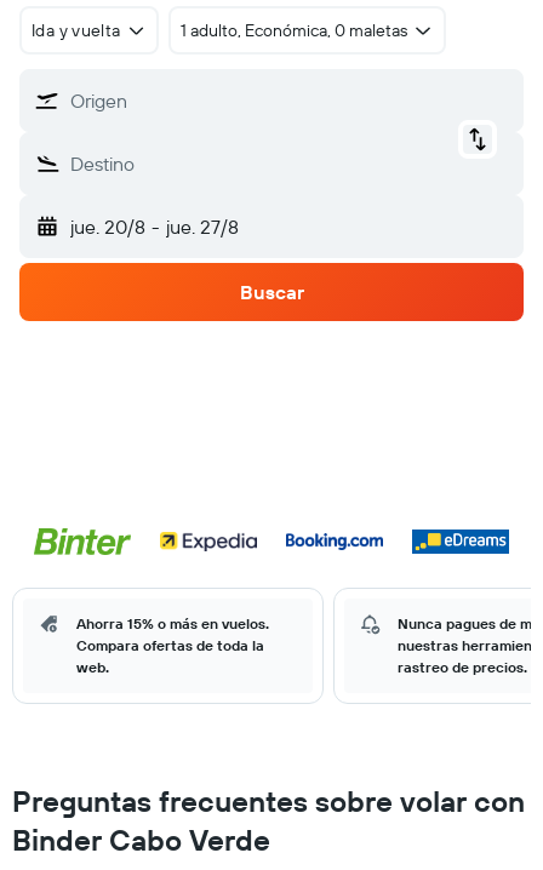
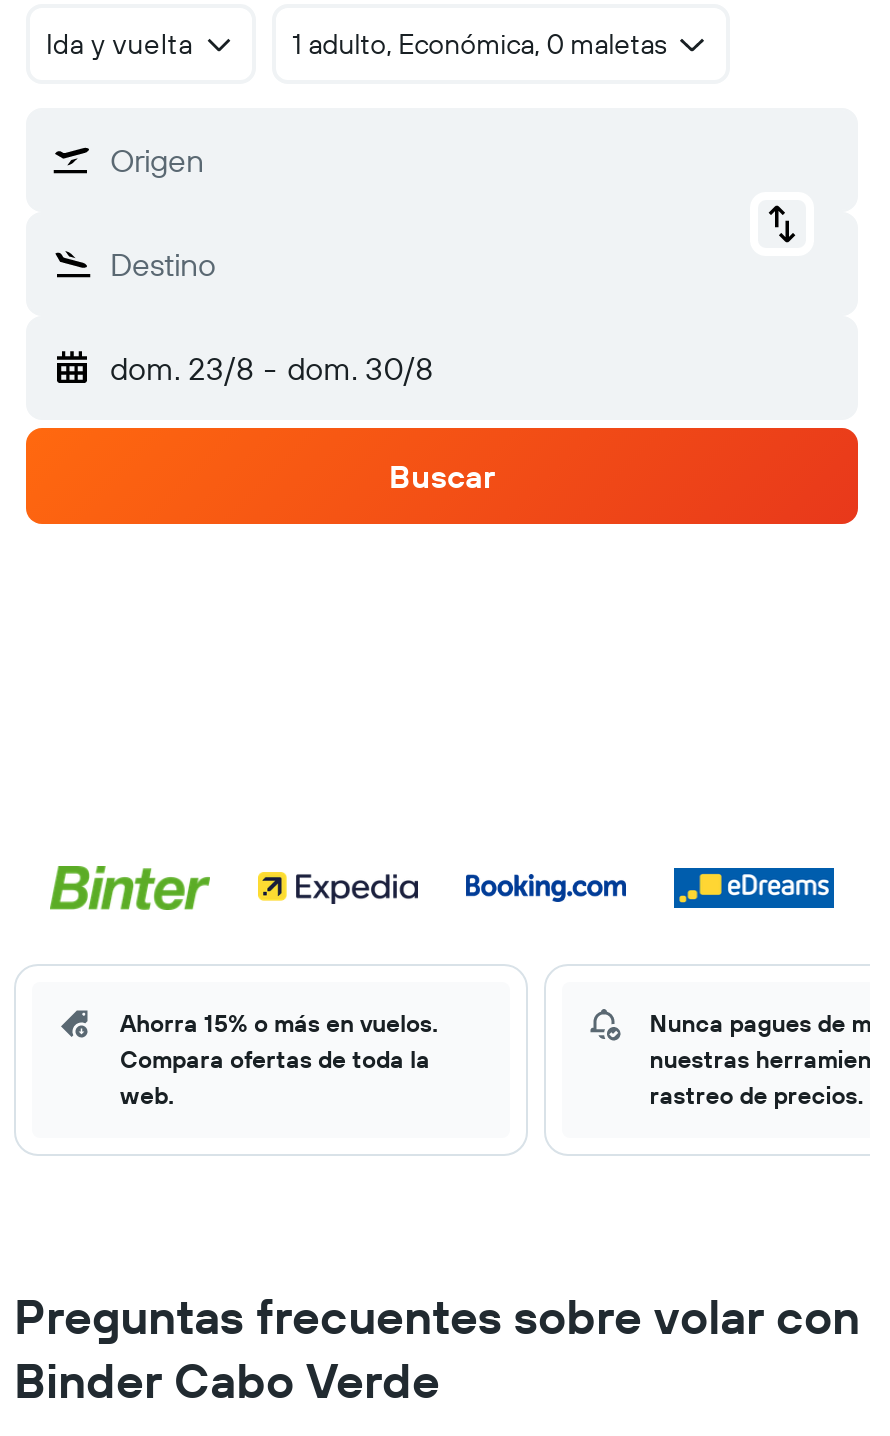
[70,214,238,239] jue. 20/8 - jue. 27/8 -> [110,348,433,388] dom. 23/8 - dom. 30/8

